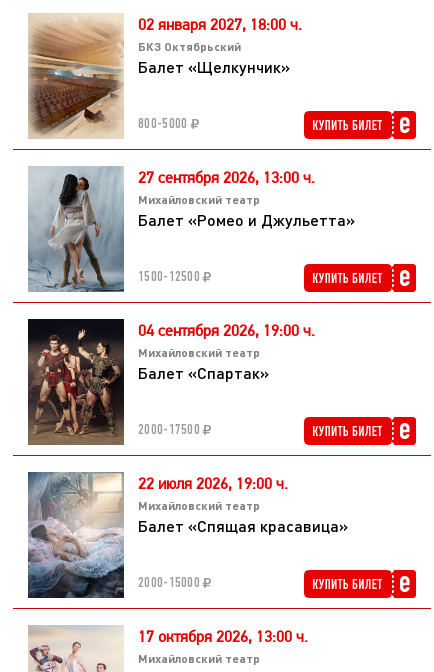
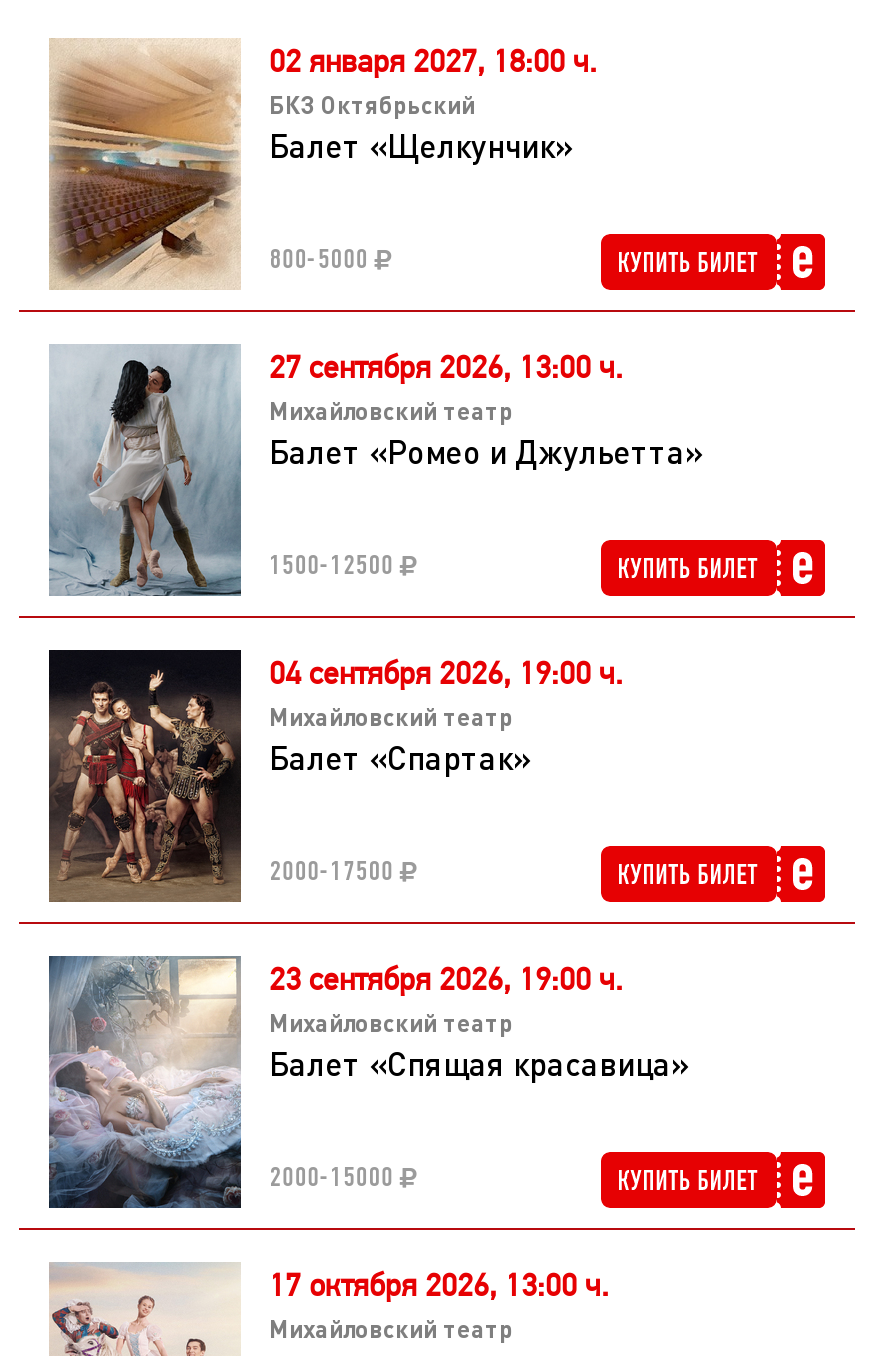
[138,474,288,493] 22 июля 2026, 19:00 ч. -> [269,961,623,999] 23 сентября 2026, 19:00 ч.

